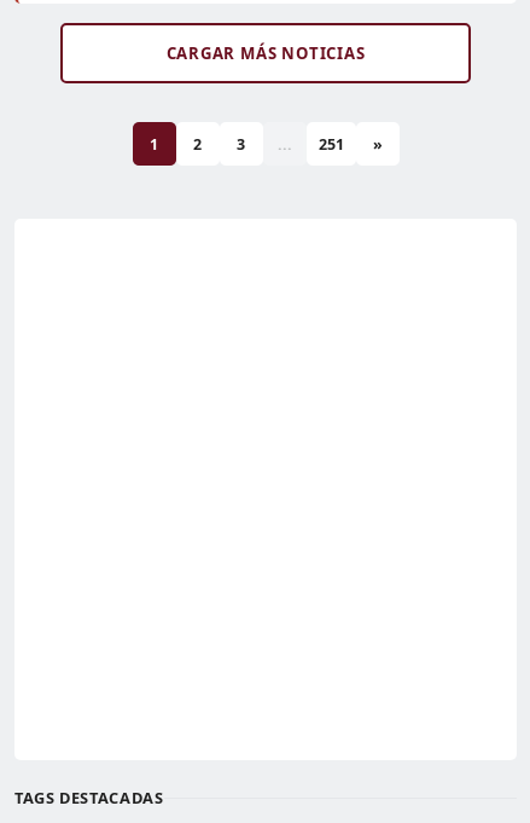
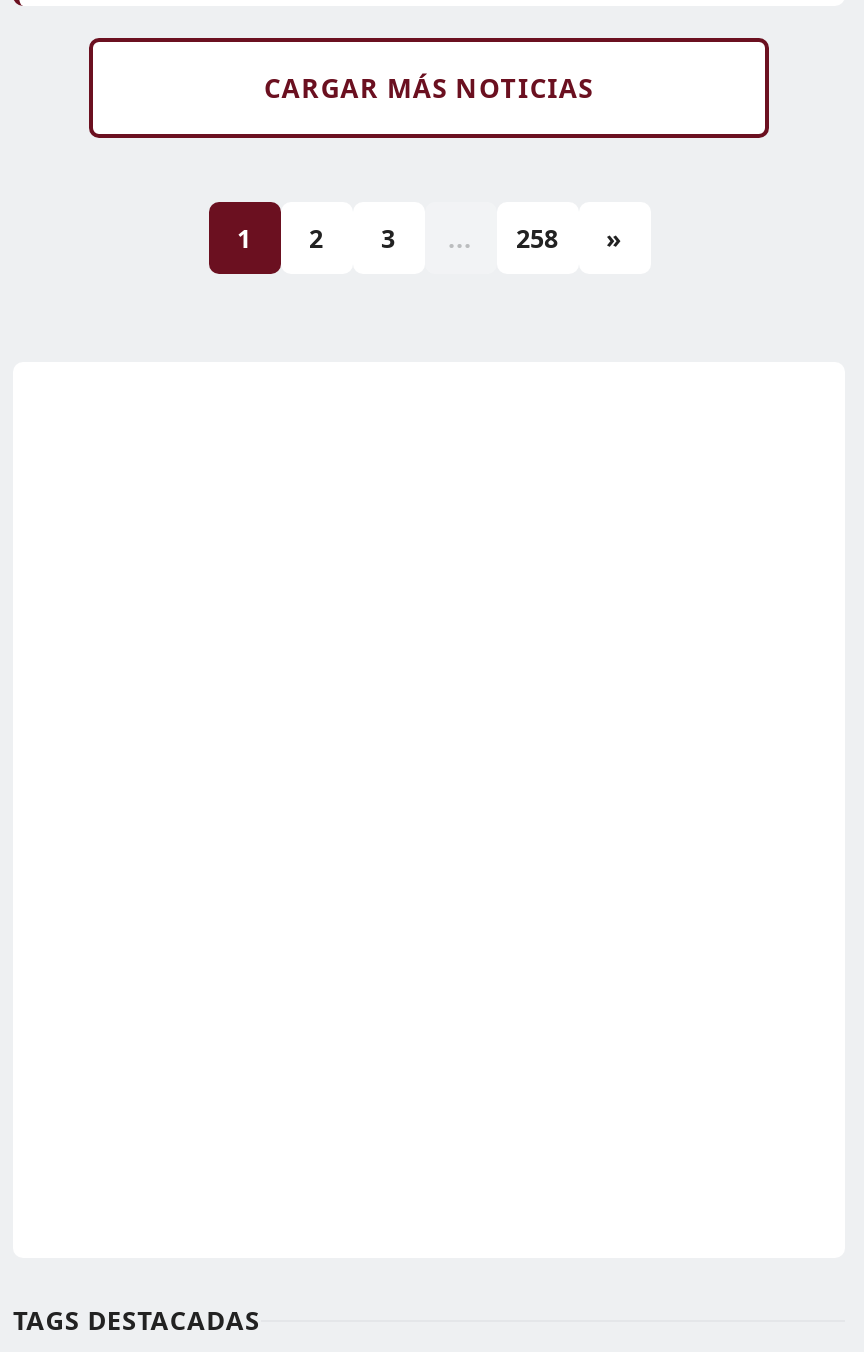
[318,134,343,154] 251 -> [516,221,558,255] 258

